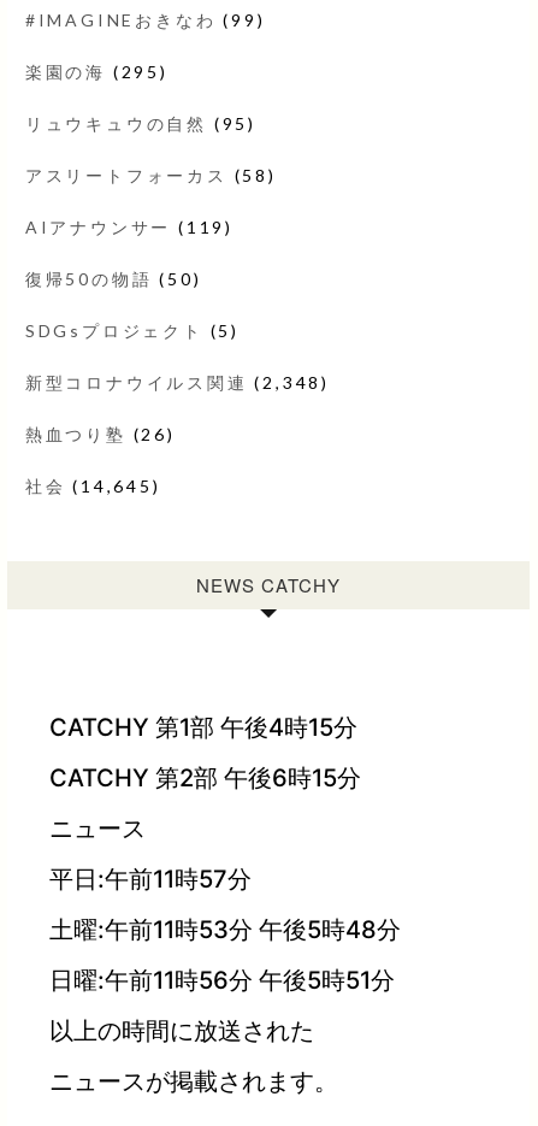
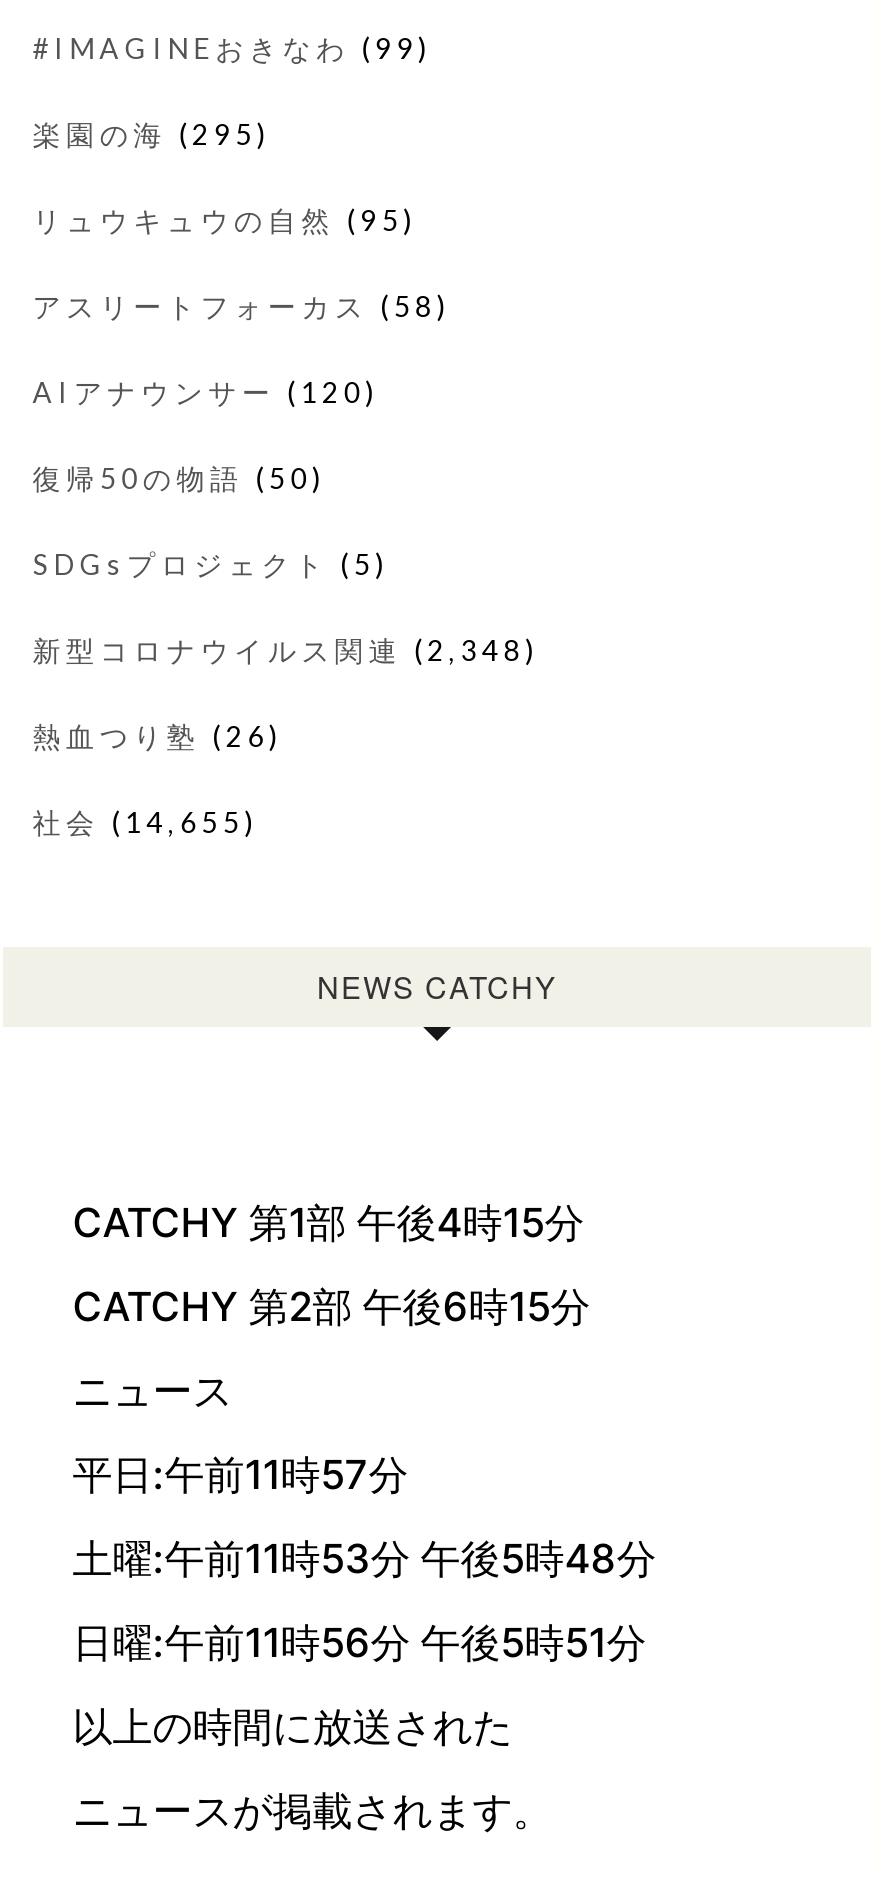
[25,217,233,238] AIアナウンサー(119) -> [32,376,379,410] AIアナウンサー(120)
[25,476,161,497] 社会(14,645) -> [32,806,258,840] 社会(14,655)

